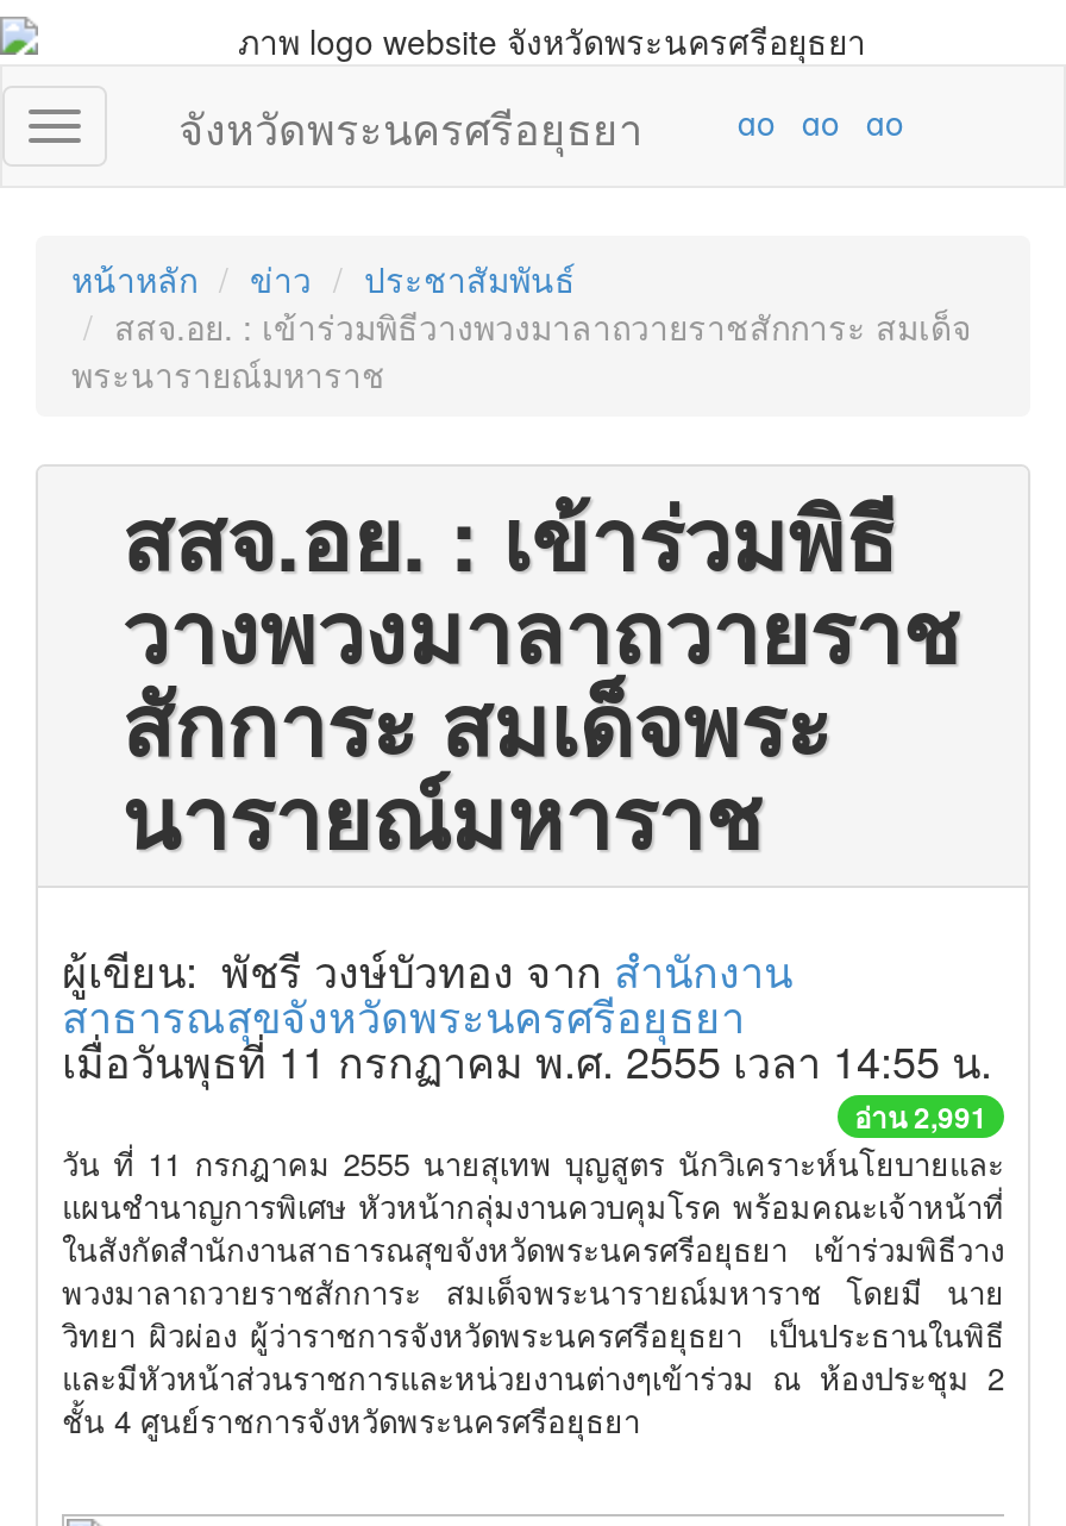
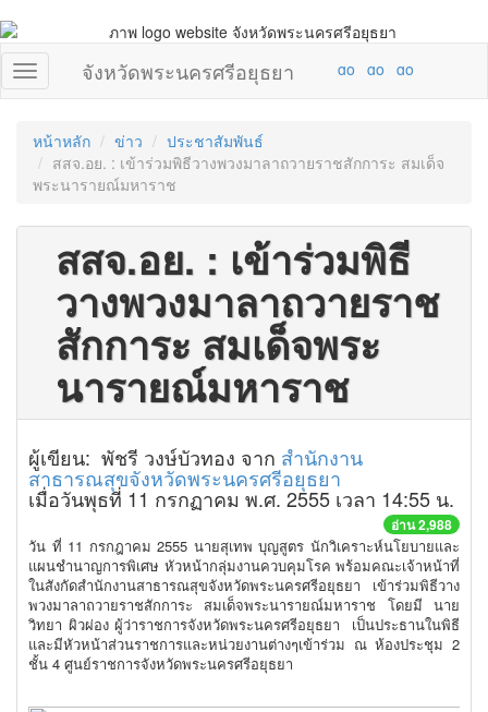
[854,1095,987,1138] อ่าน 2,991 -> [391,515,452,534] อ่าน 2,988

